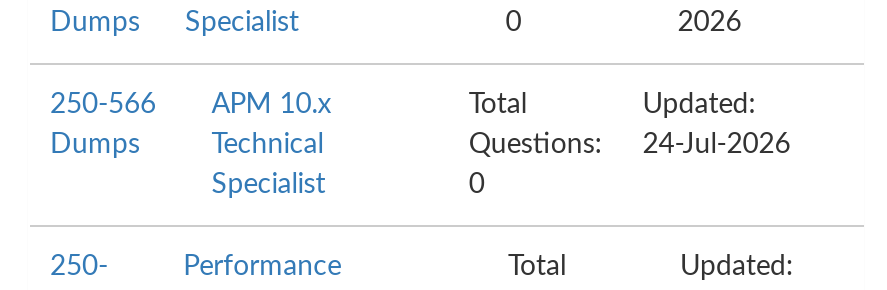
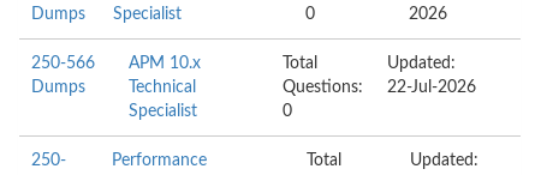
[469,131,790,159] Questions: 24-Jul-2026 -> [283,79,476,96] Questions: 22-Jul-2026

